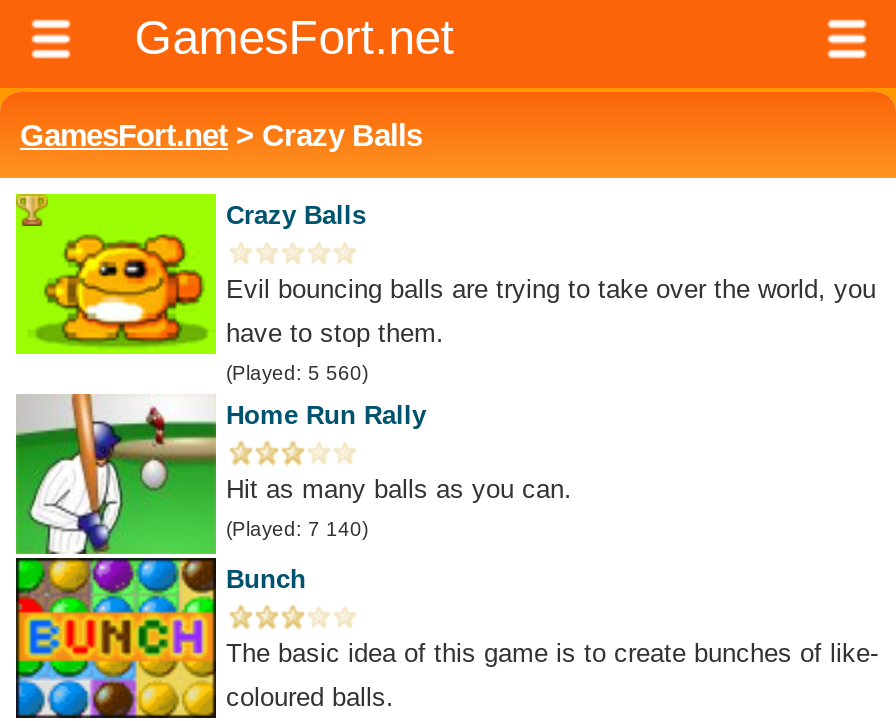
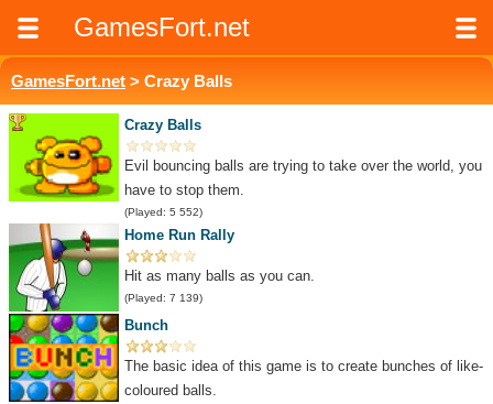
[226,362,368,384] (Played: 5 560) -> [124,206,202,218] (Played: 5 552)
[226,518,368,540] (Played: 7 140) -> [124,292,202,304] (Played: 7 139)

